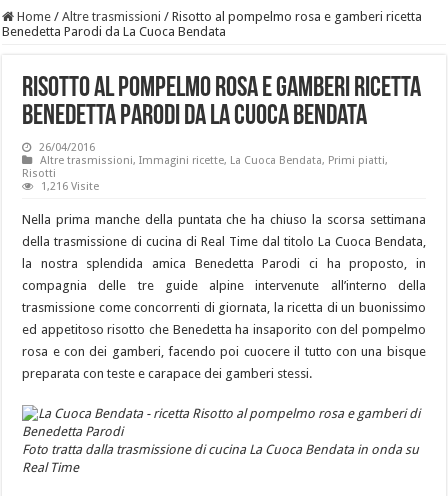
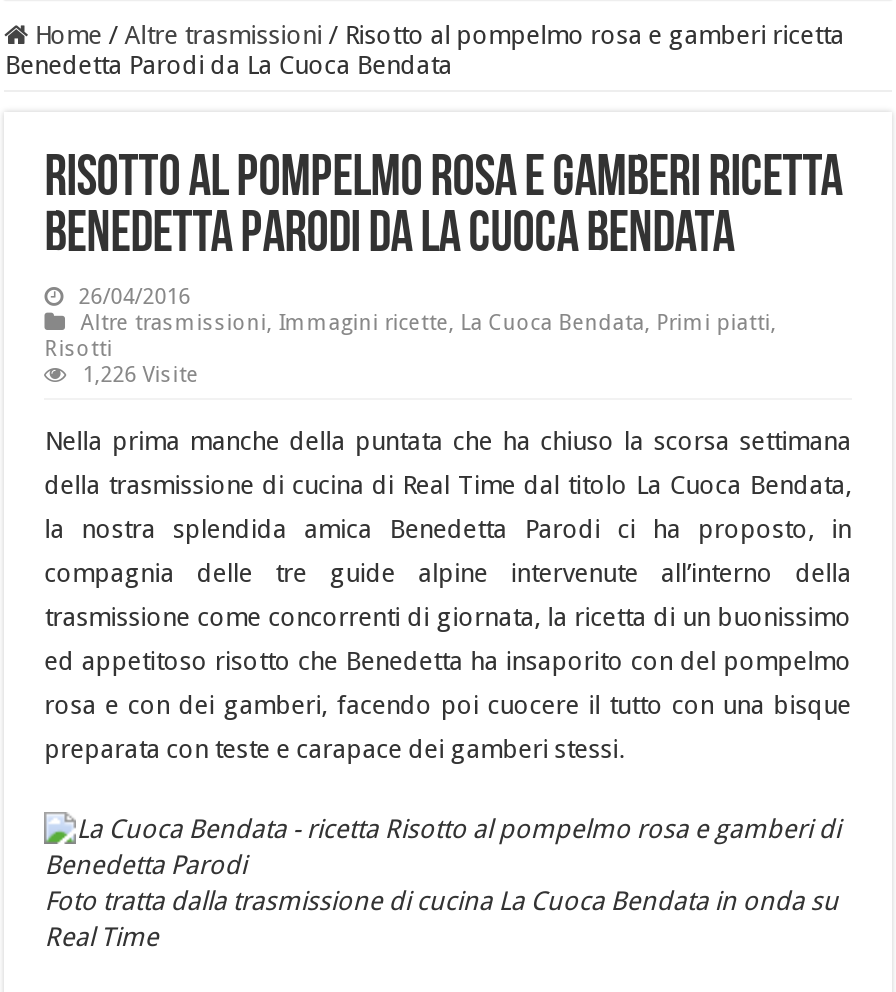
[41,180,99,193] 1,216 Visite -> [82,362,198,388] 1,226 Visite

